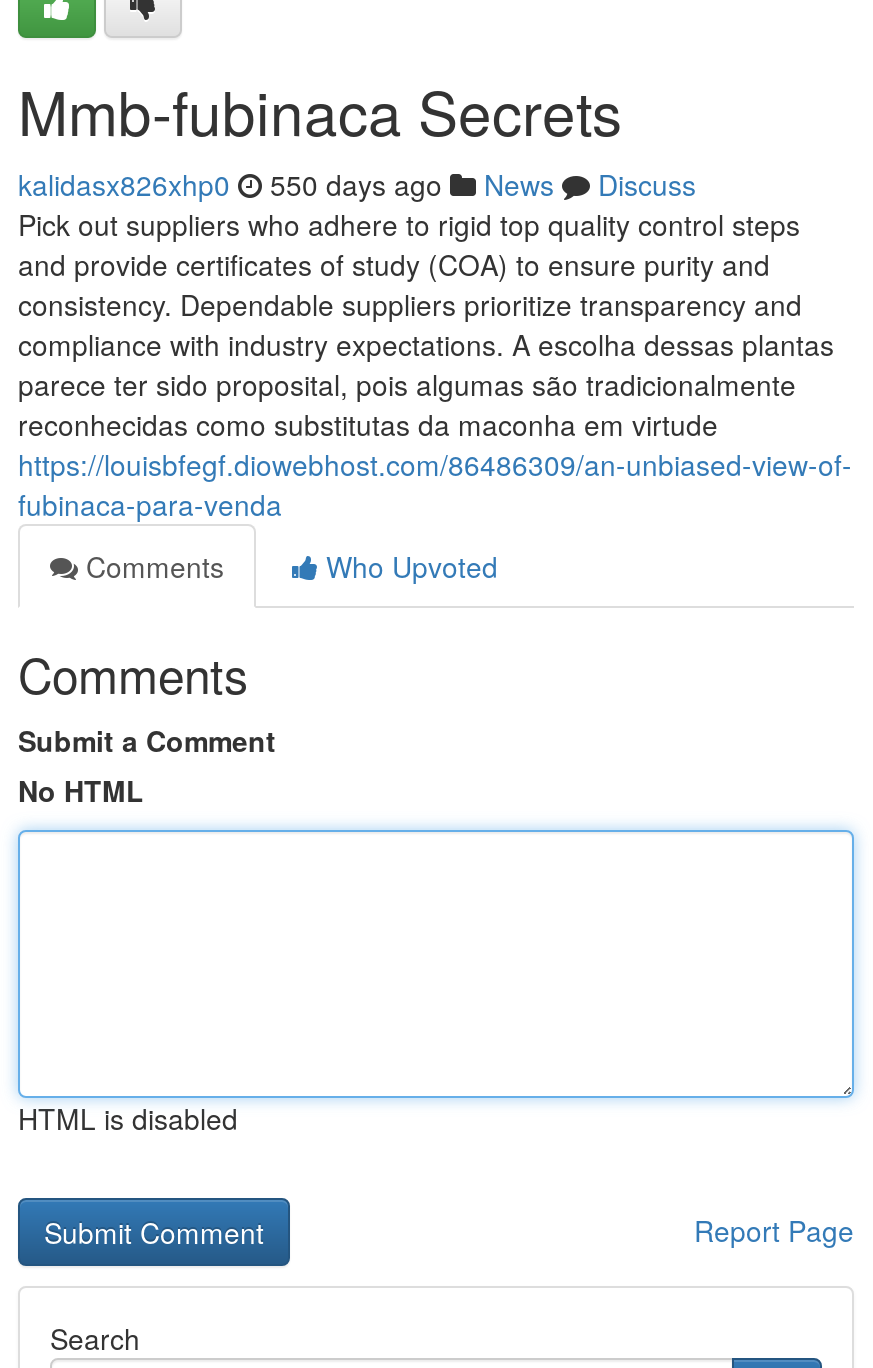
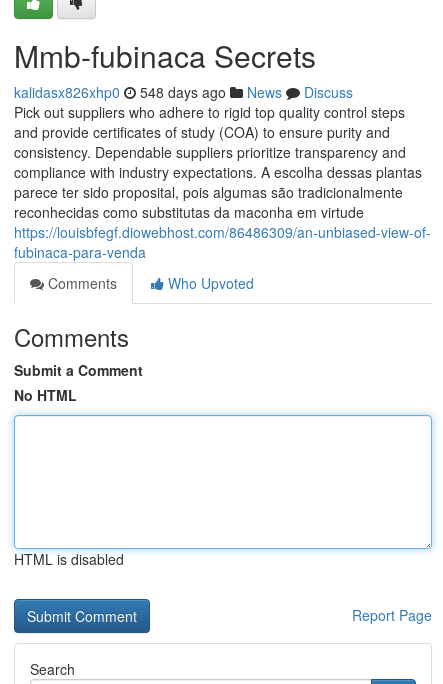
[18,164,696,204] kalidasx826xhp0 550 days ago News Discuss -> [14,82,353,102] kalidasx826xhp0 548 days ago News Discuss

